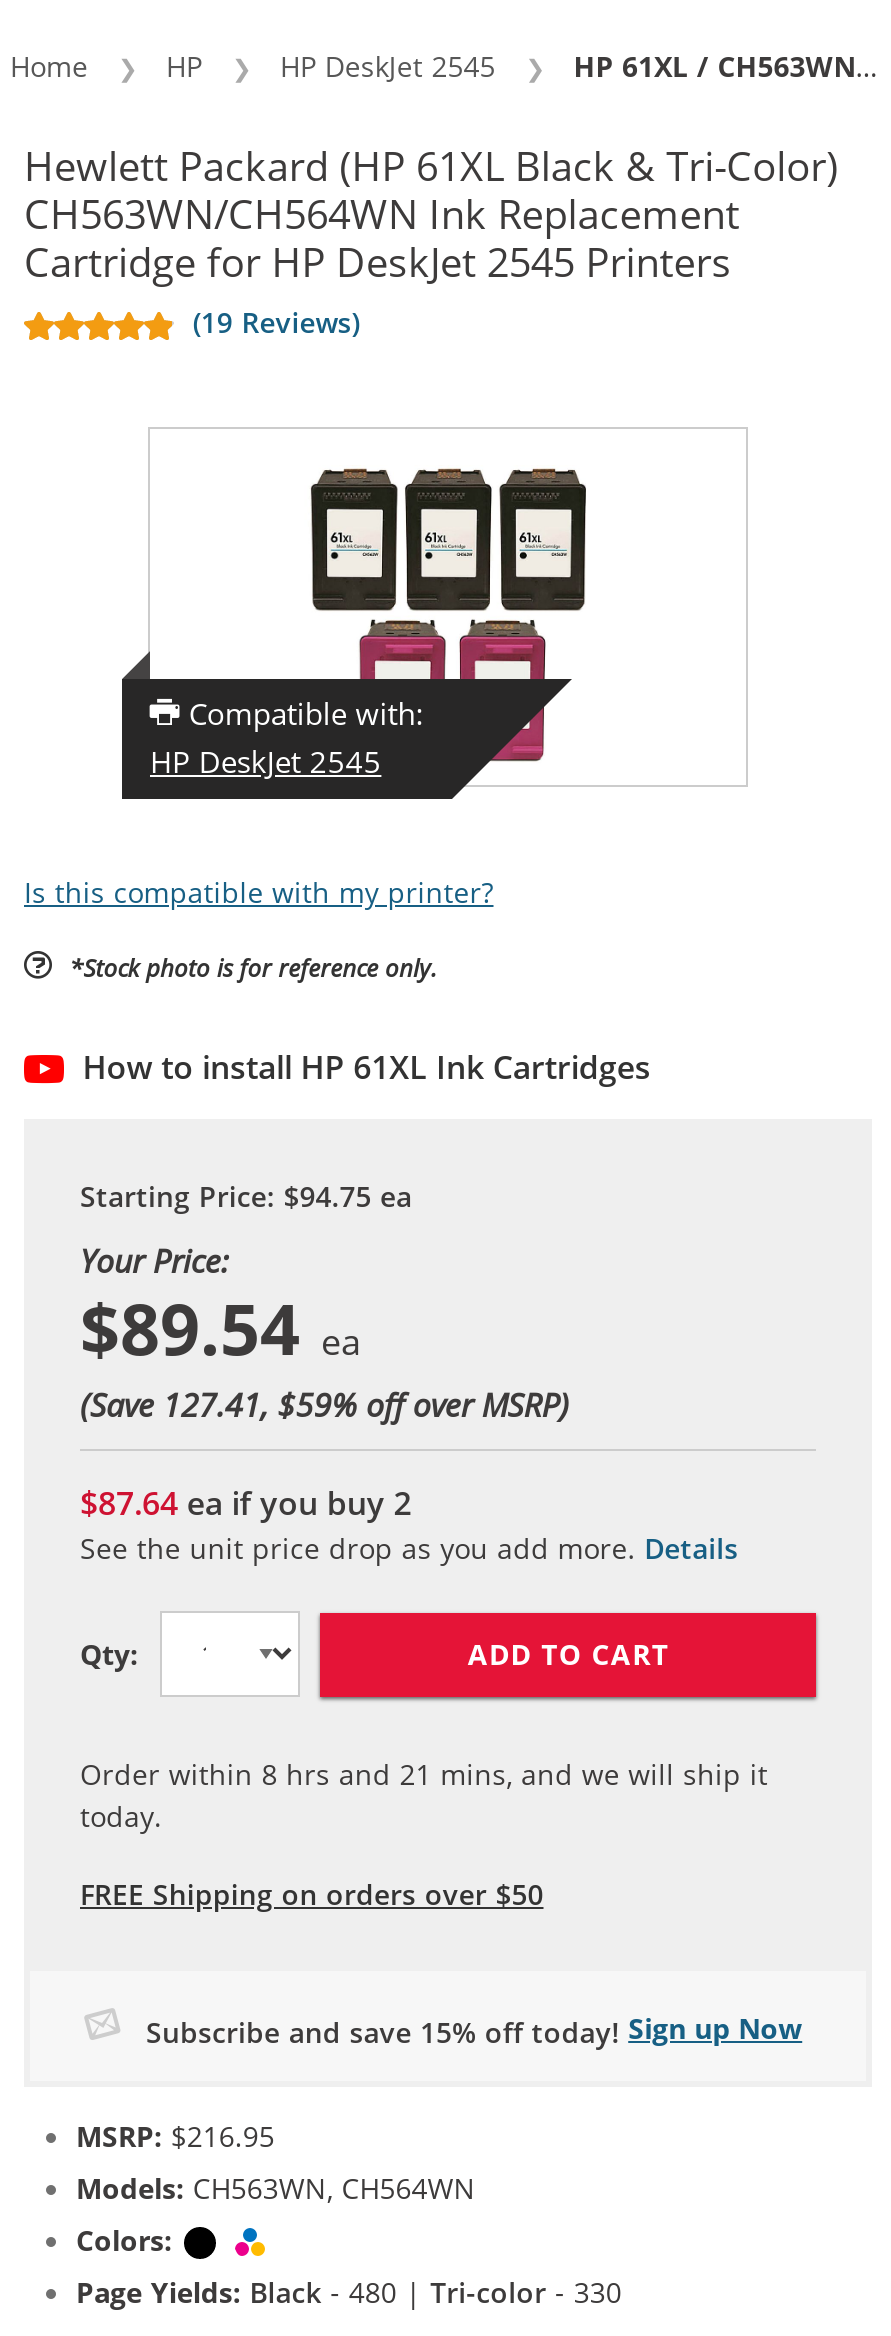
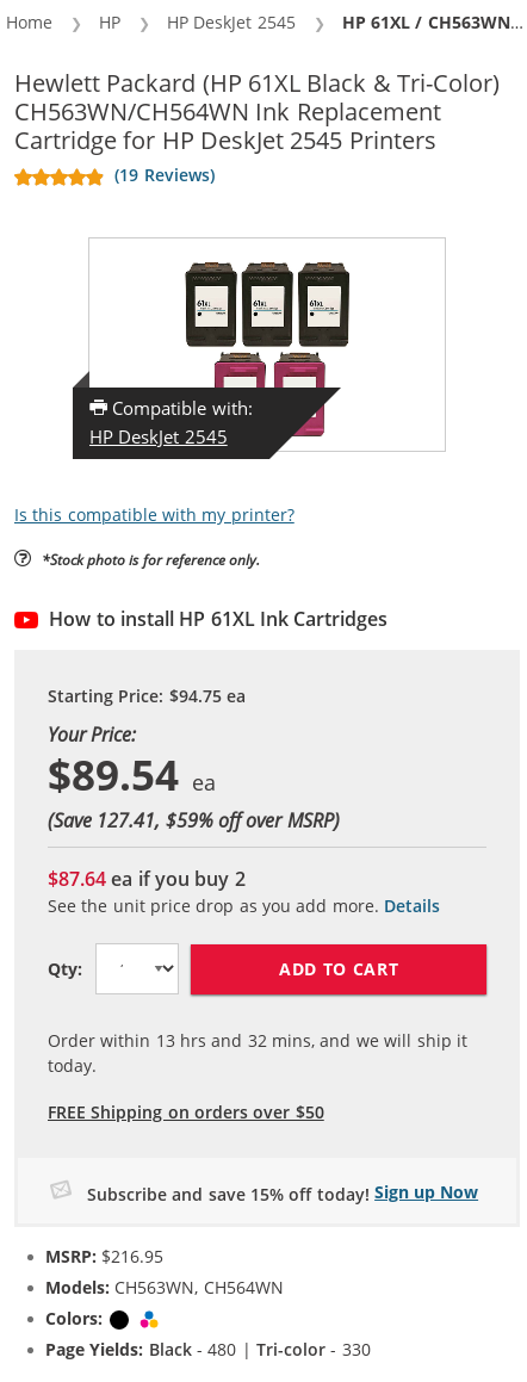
[80,1755,768,1793] Order within 8 hrs and 21 mins, and we will ship it -> [48,1029,467,1052] Order within 13 hrs and 32 mins, and we will ship it

